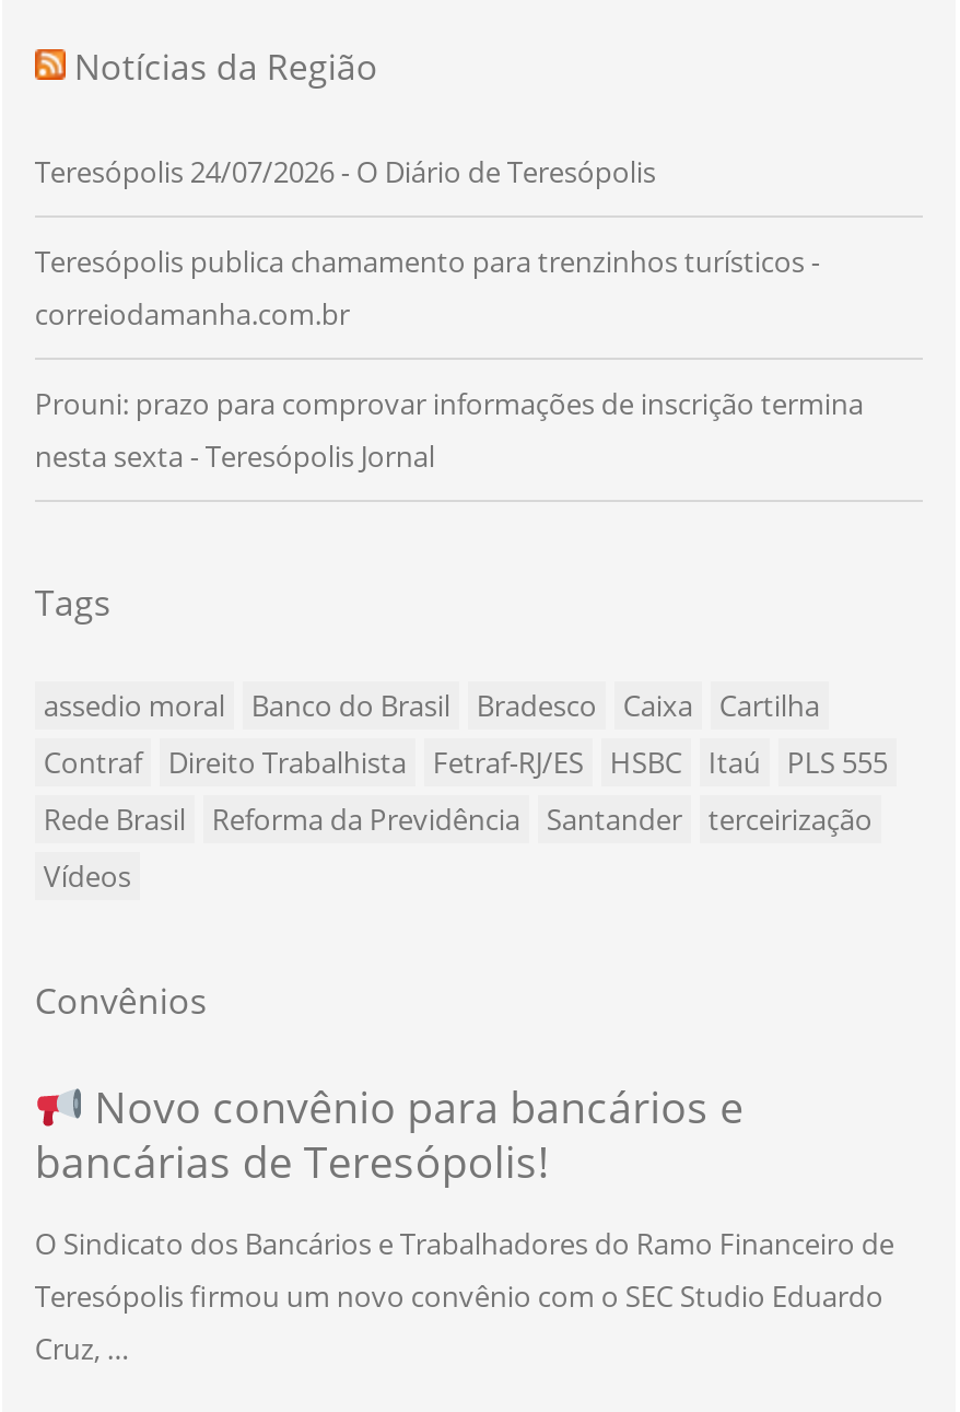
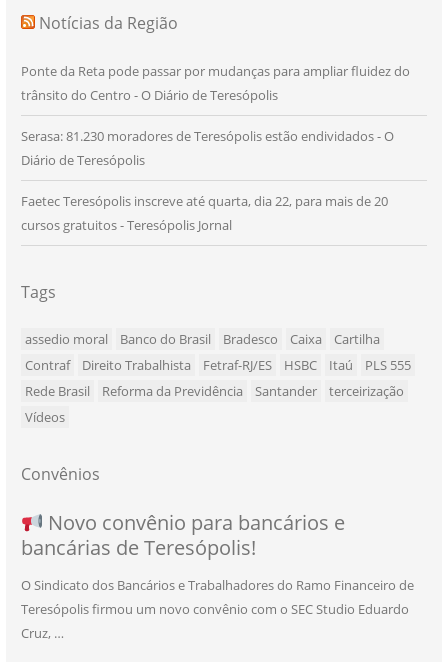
[35,153,656,192] Teresópolis 24/07/2026 - O Diário de Teresópolis -> [21,62,410,104] Ponte da Reta pode passar por mudanças para ampliar fluidez do | trânsito do Centro - O Diário de Teresópolis
[35,242,820,334] Teresópolis publica chamamento para trenzinhos turísticos - | correiodamanha.com.br -> [21,127,394,169] Serasa: 81.230 moradores de Teresópolis estão endividados - O | Diário de Teresópolis
[35,385,864,476] Prouni: prazo para comprovar informações de inscrição termina | nesta sexta - Teresópolis Jornal -> [21,192,388,234] Faetec Teresópolis inscreve até quarta, dia 22, para mais de 20 | cursos gratuitos - Teresópolis Jornal

